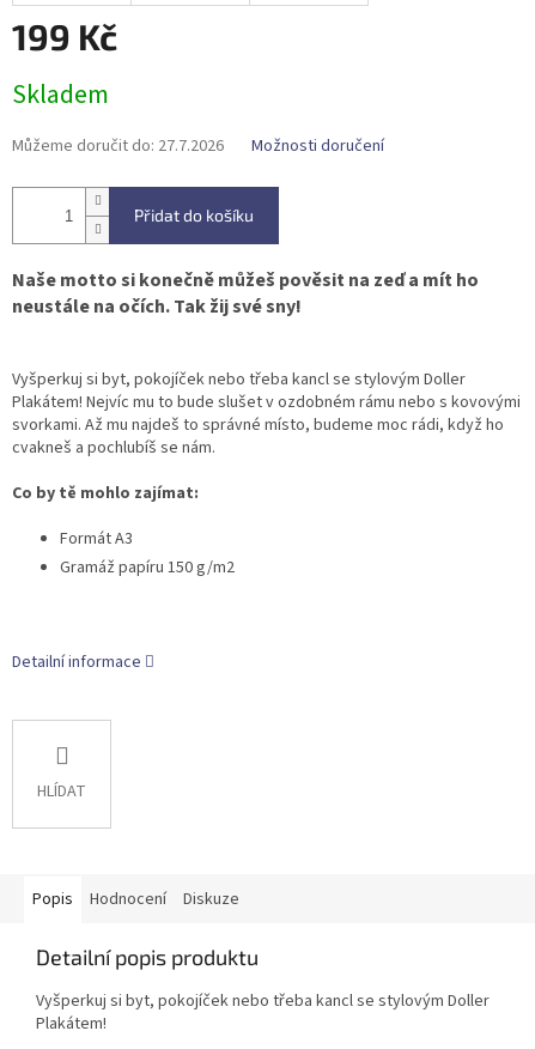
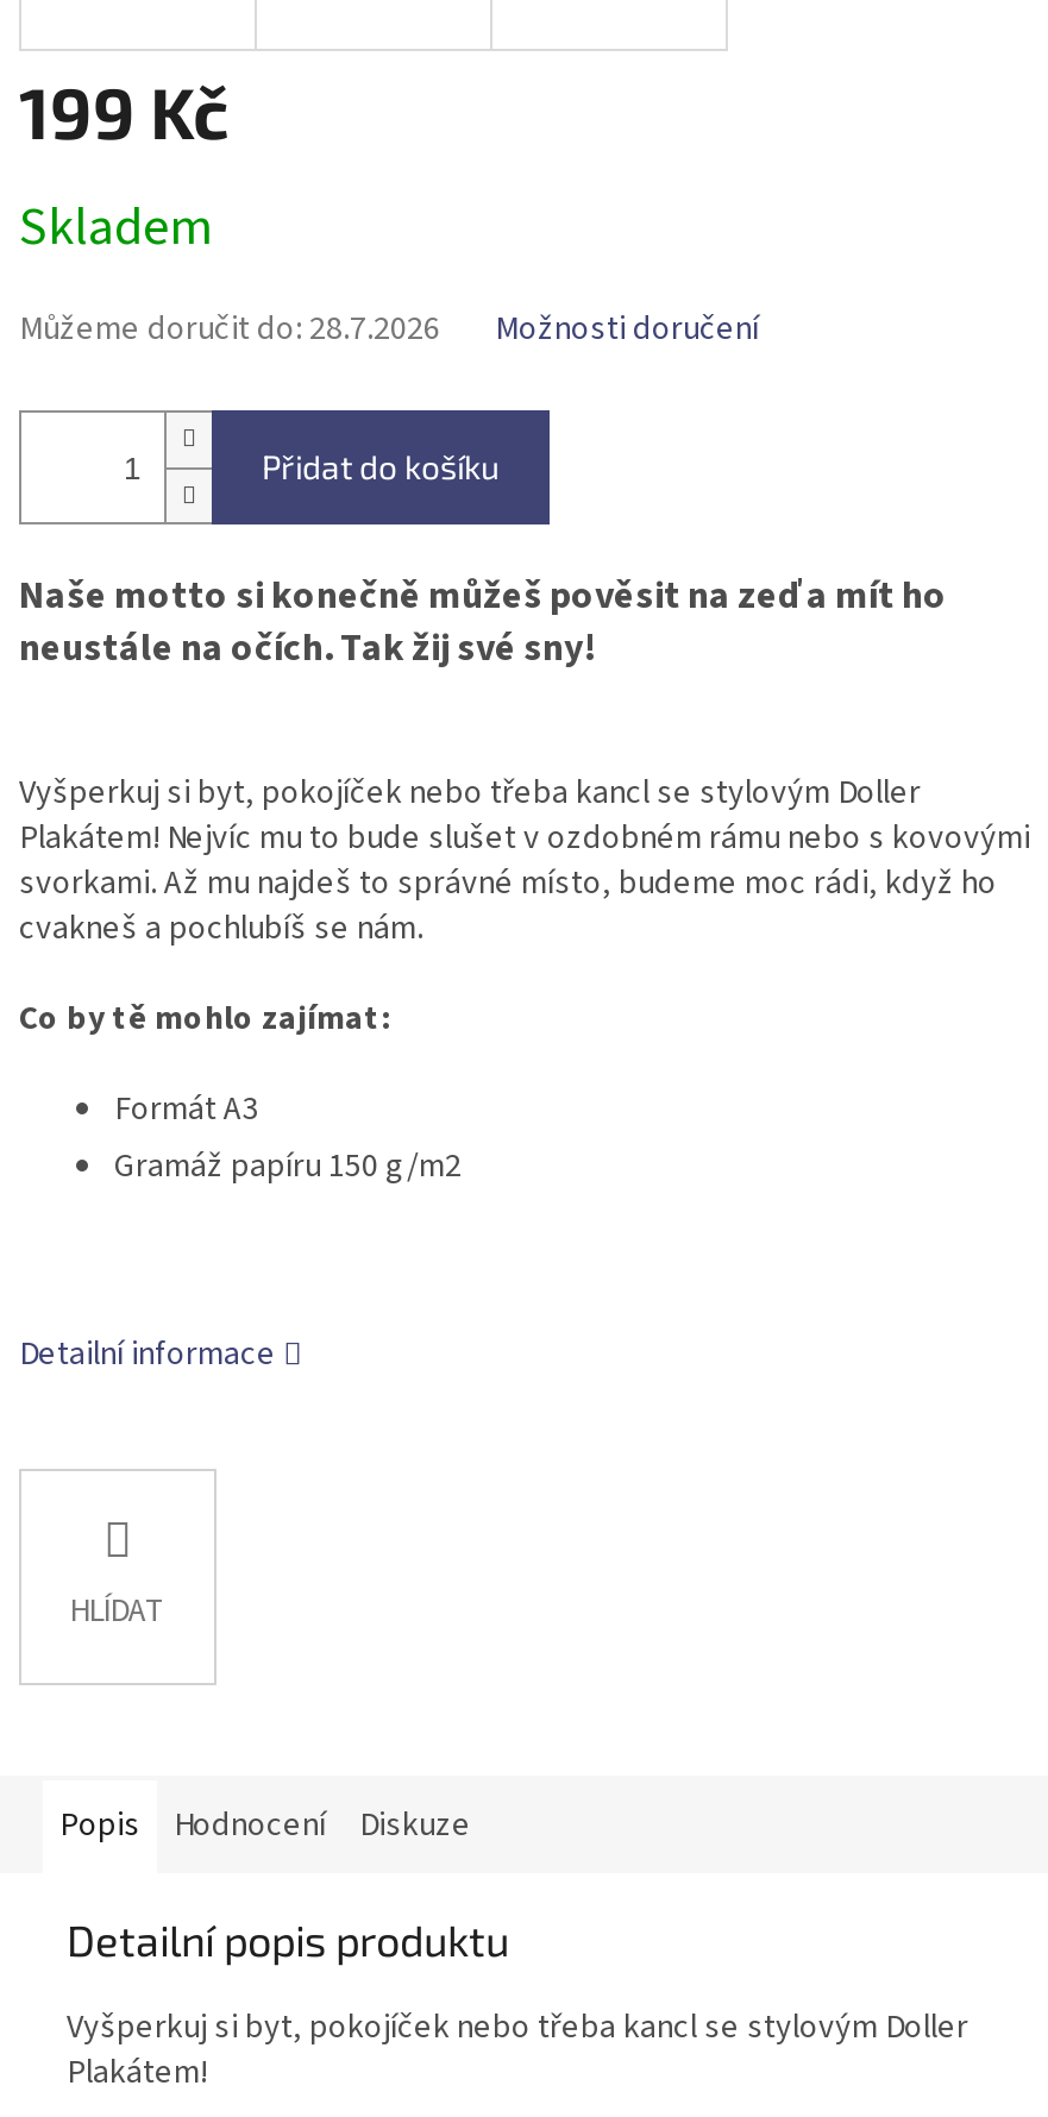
[12,135,224,159] Můžeme doručit do: 27.7.2026 -> [19,307,440,354] Můžeme doručit do: 28.7.2026

